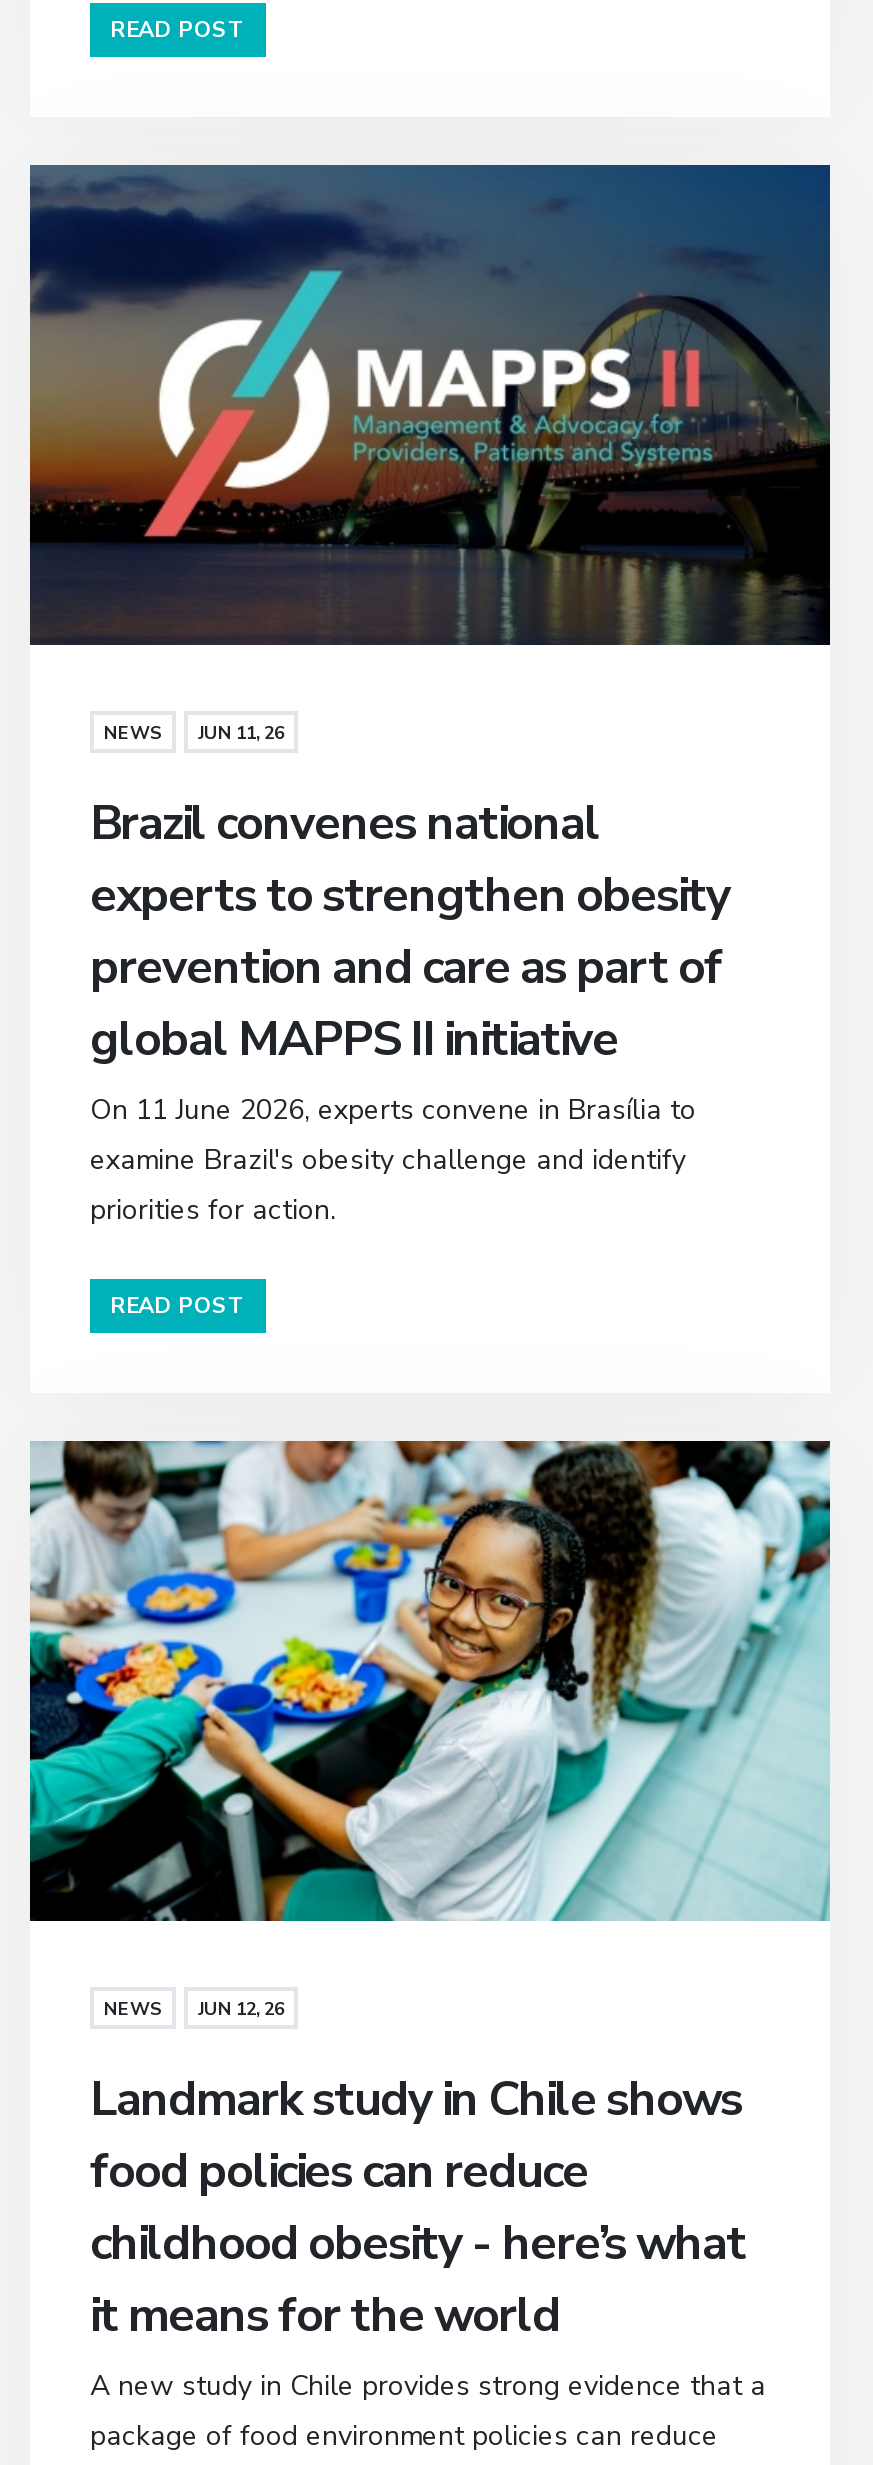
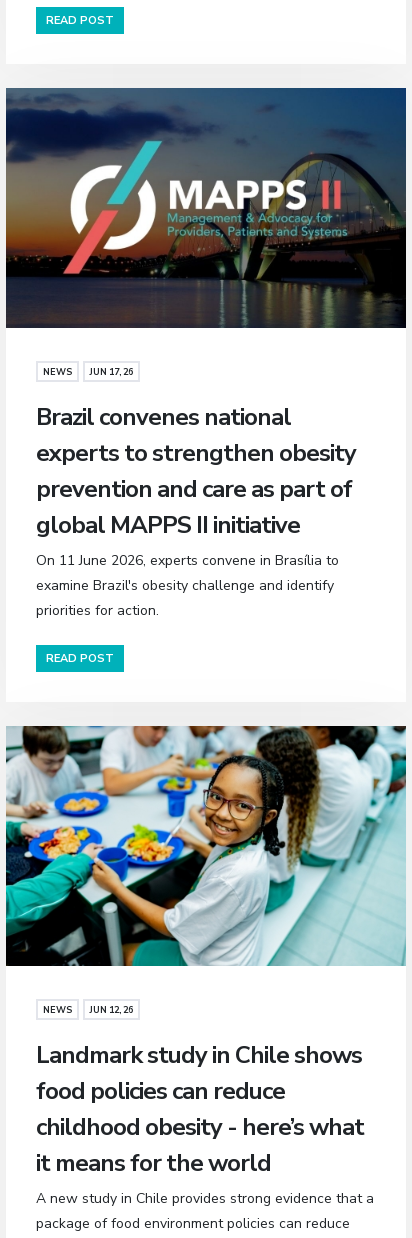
[104,721,284,745] NEWS JUN 11, 26 -> [43,366,133,378] NEWS JUN 17, 26

